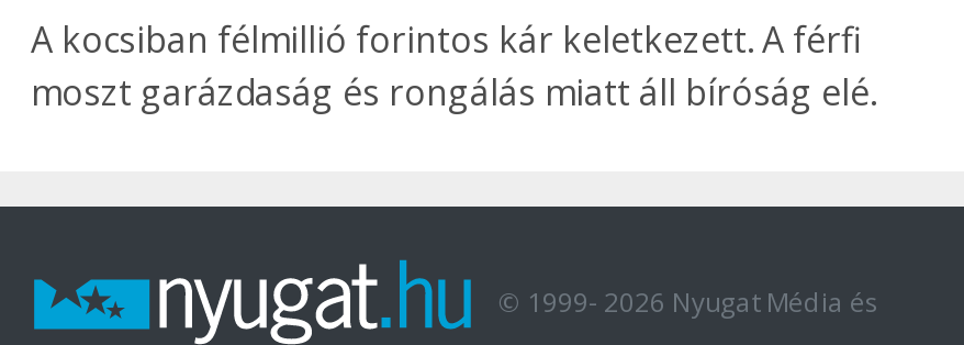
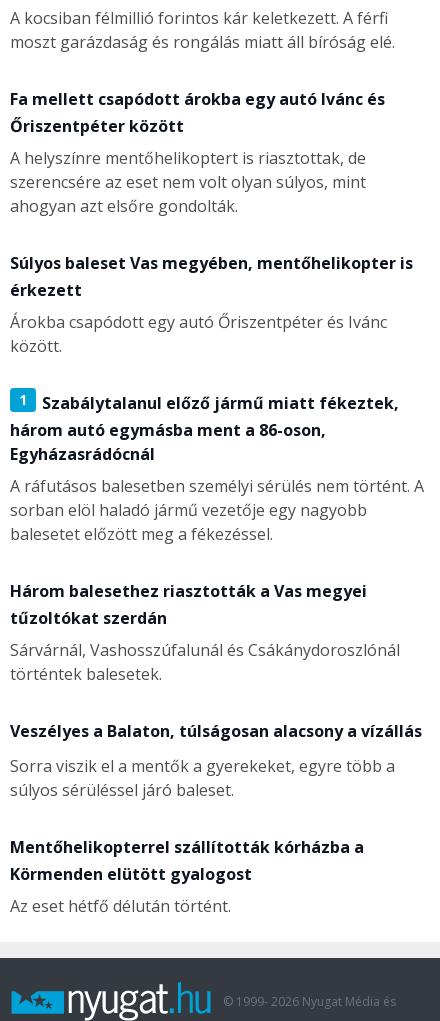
none -> [10,88,424,917] Fa mellett csapódott árokba egy autó Ivánc és | Őriszentpéter között | A helyszínre mentőhelikoptert is riasztottak, de | szerencsére az eset nem volt olyan súlyos, mint | ahogyan azt elsőre gondolták. | Súlyos baleset Vas megyében, mentőhelikopter is | érkezett | Árokba csapódott egy autó Őriszentpéter és Ivánc | között. | 1 | Szabálytalanul előző jármű miatt fékeztek, | három autó egymásba ment a 86-oson, | Egyházasrádócnál | A ráfutásos balesetben személyi sérülés nem történt. A | sorban elöl haladó jármű vezetője egy nagyobb | balesetet előzött meg a fékezéssel. | Három balesethez riasztották a Vas megyei | tűzoltókat szerdán | Sárvárnál, Vashosszúfalunál és Csákánydoroszlónál | történtek balesetek. | Veszélyes a Balaton, túlságosan alacsony a vízállás | Sorra viszik el a mentők a gyerekeket, egyre több a | súlyos sérüléssel járó baleset. | Mentőhelikopterrel szállították kórházba a | Körmenden elütött gyalogost | Az eset hétfő délután történt.

